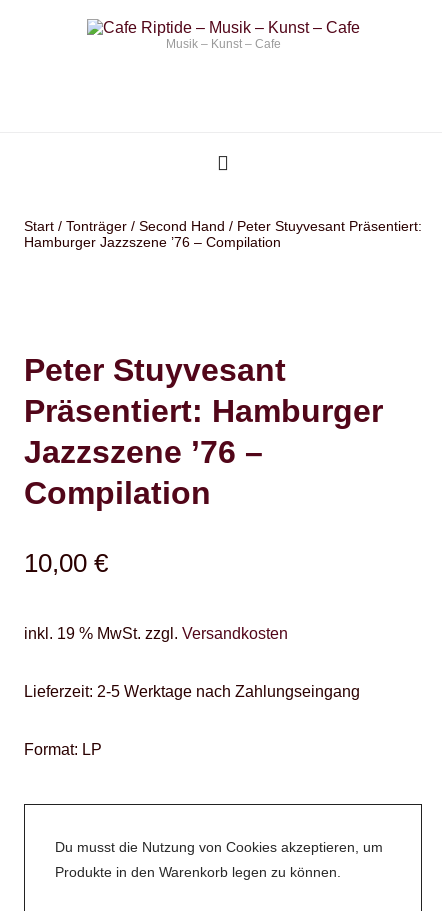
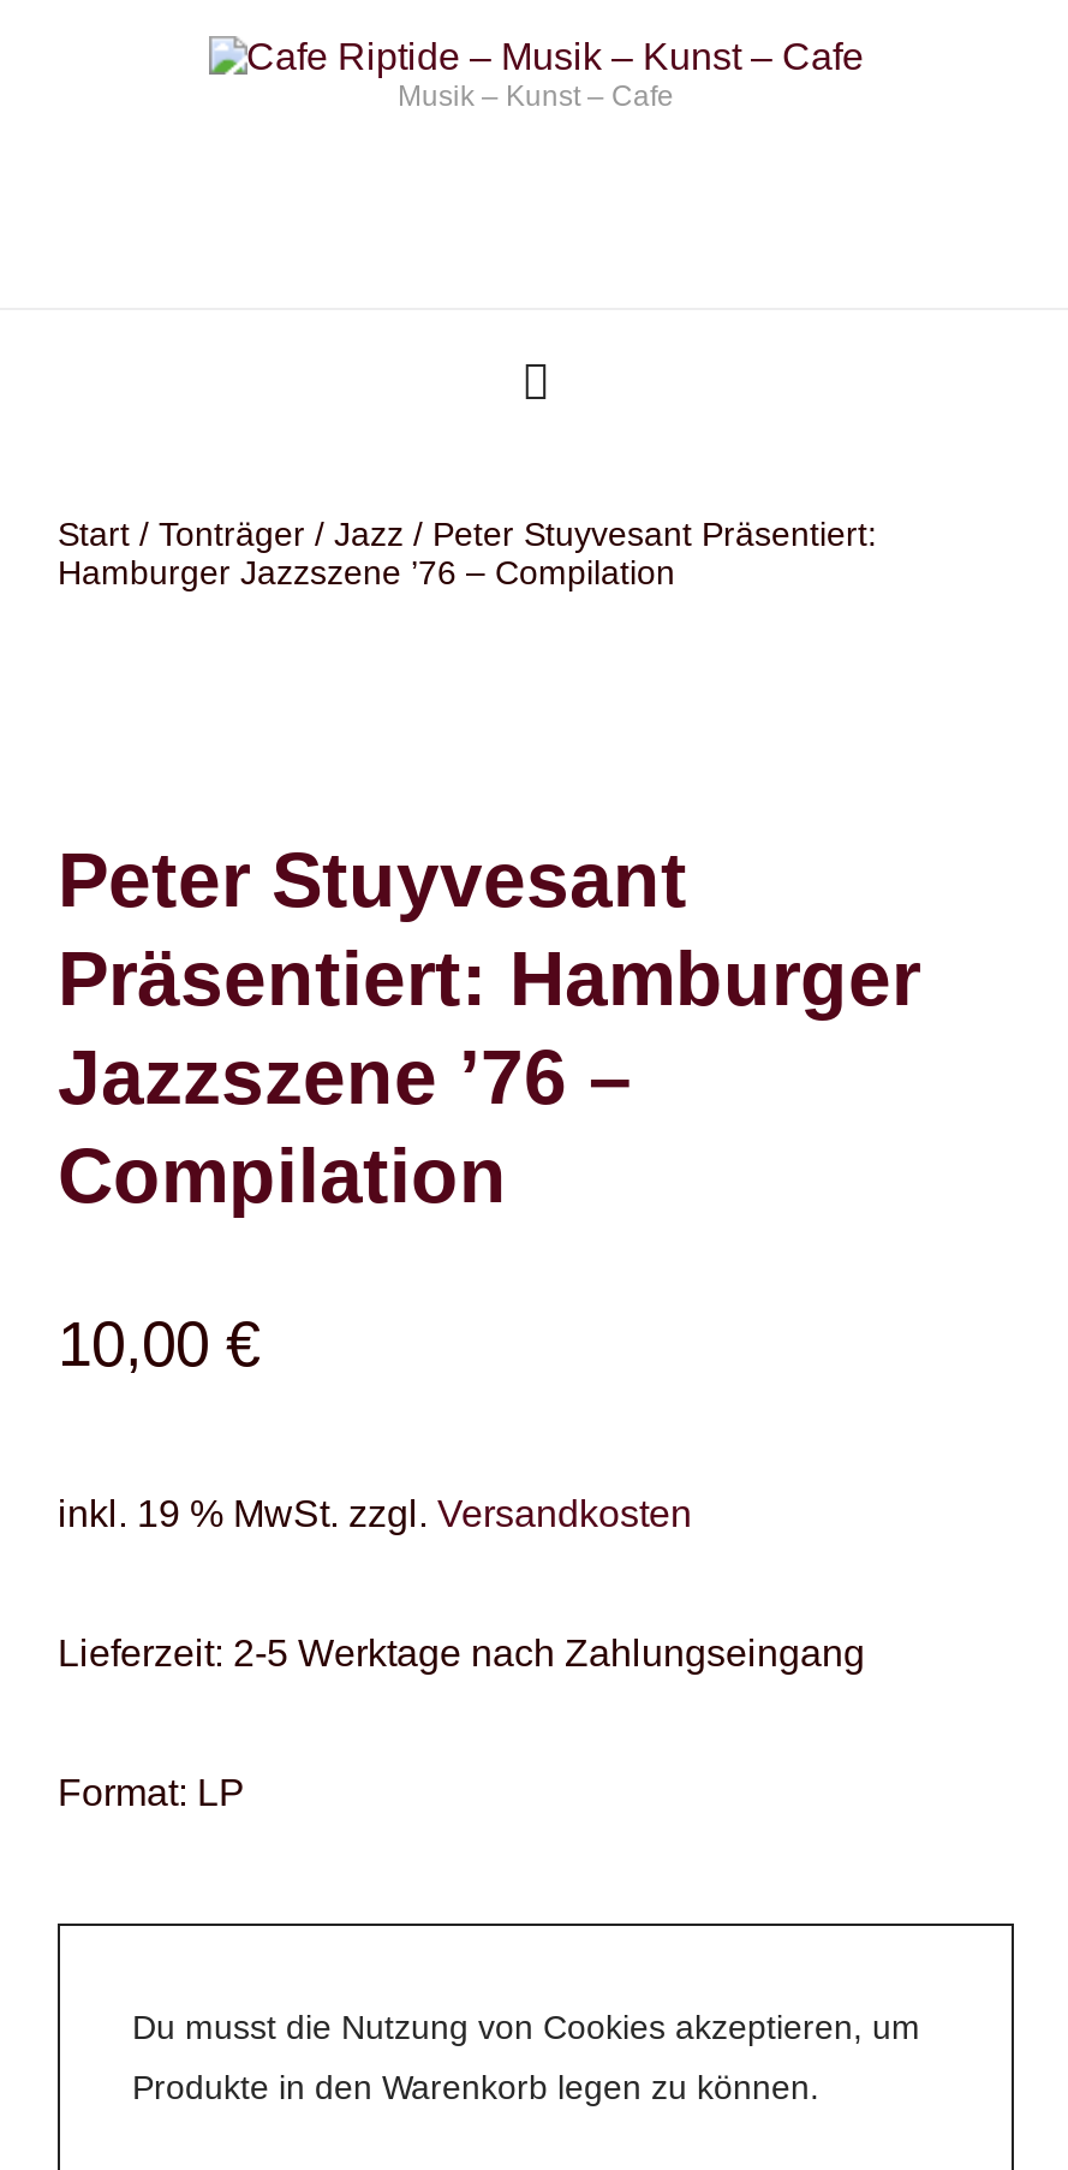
[24,218,422,234] Start / Tonträger / Second Hand / Peter Stuyvesant Präsentiert: -> [58,515,877,553] Start / Tonträger / Jazz / Peter Stuyvesant Präsentiert:

